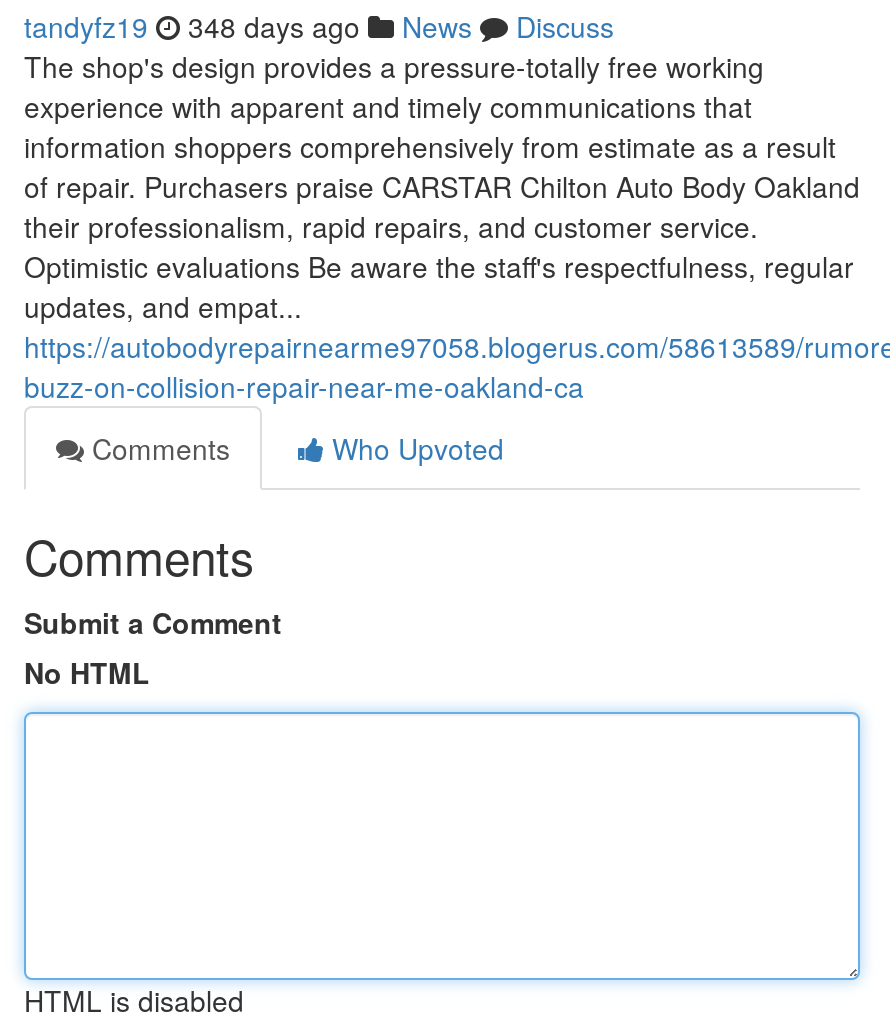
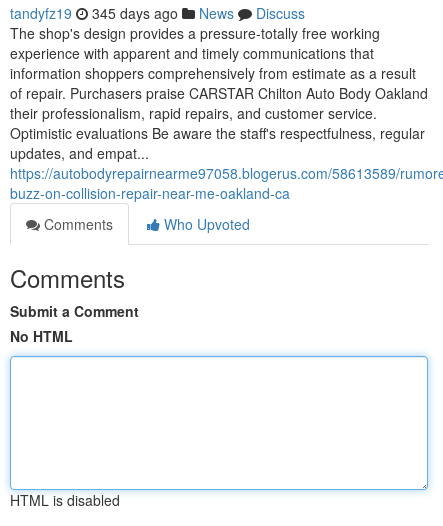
[24,6,614,46] tandyfz19 348 days ago News Discuss -> [10,3,305,23] tandyfz19 345 days ago News Discuss

